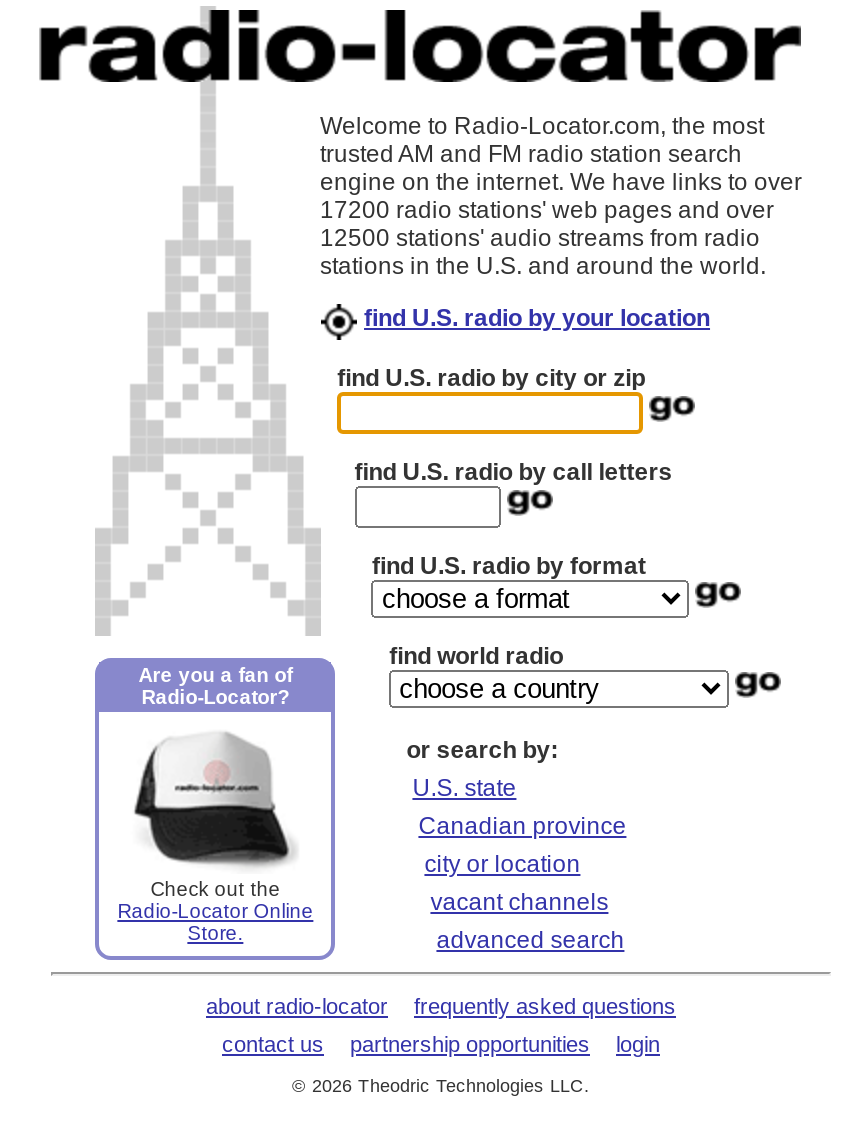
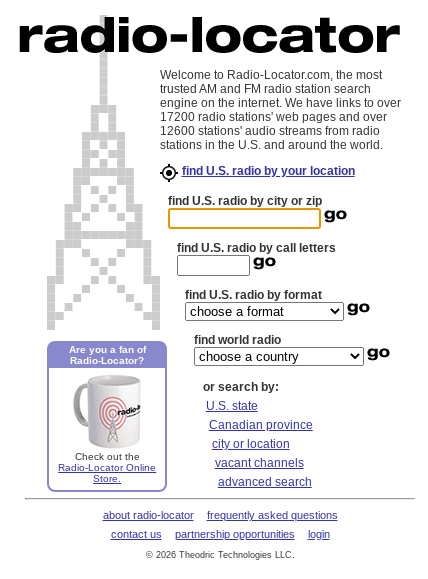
[320,224,760,252] 12500 stations' audio streams from radio -> [159,124,379,138] 12600 stations' audio streams from radio
[133,728,295,868] [image] -> [67,375,146,448] [image]

